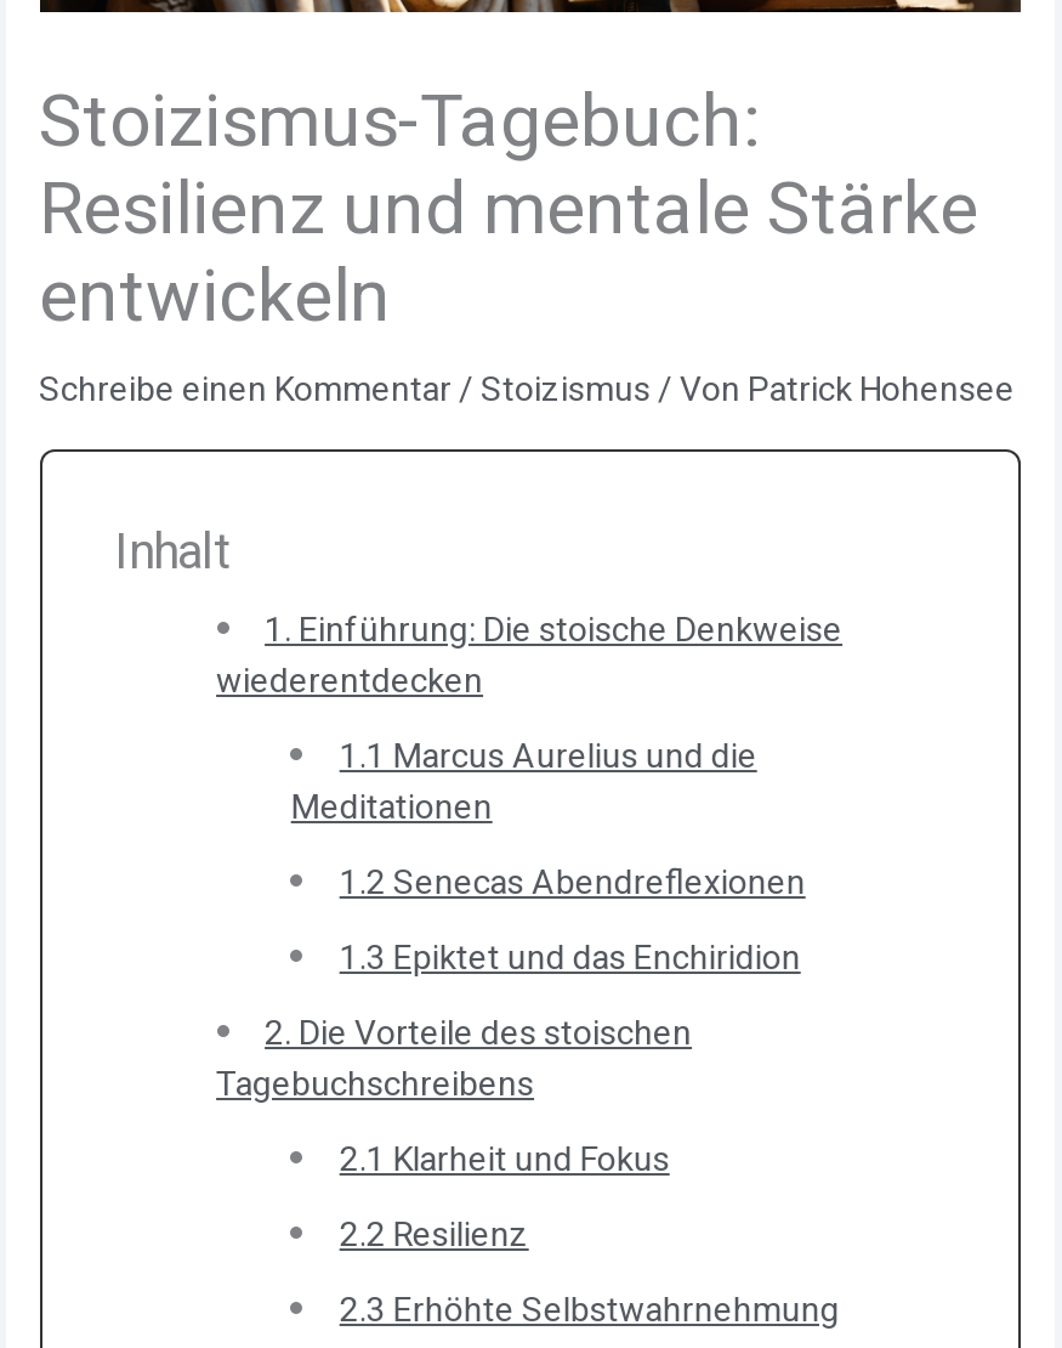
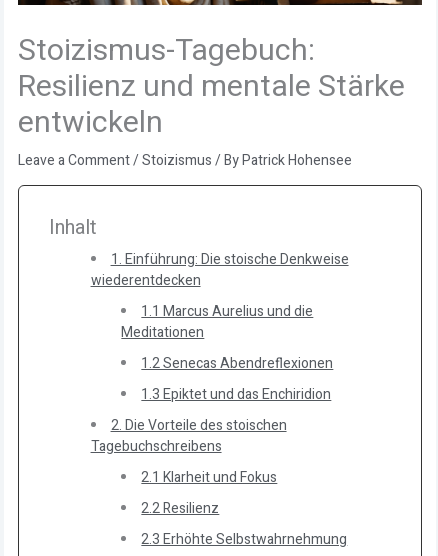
[39,365,1015,416] Schreibe einen Kommentar / Stoizismus/ Von Patrick Hohensee -> [17,150,351,171] Leave a Comment / Stoizismus/ By Patrick Hohensee

